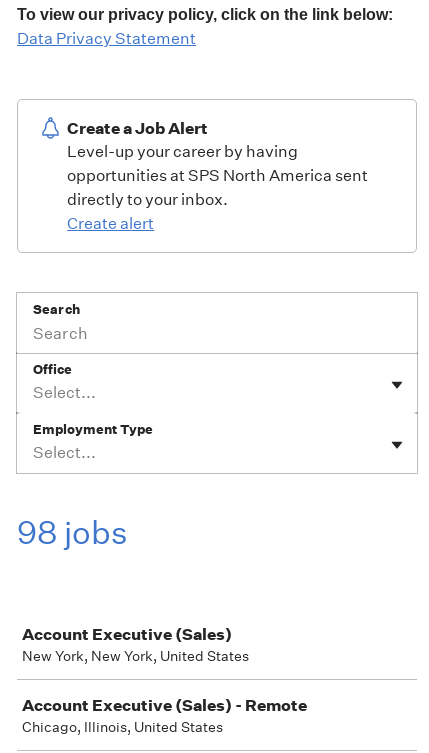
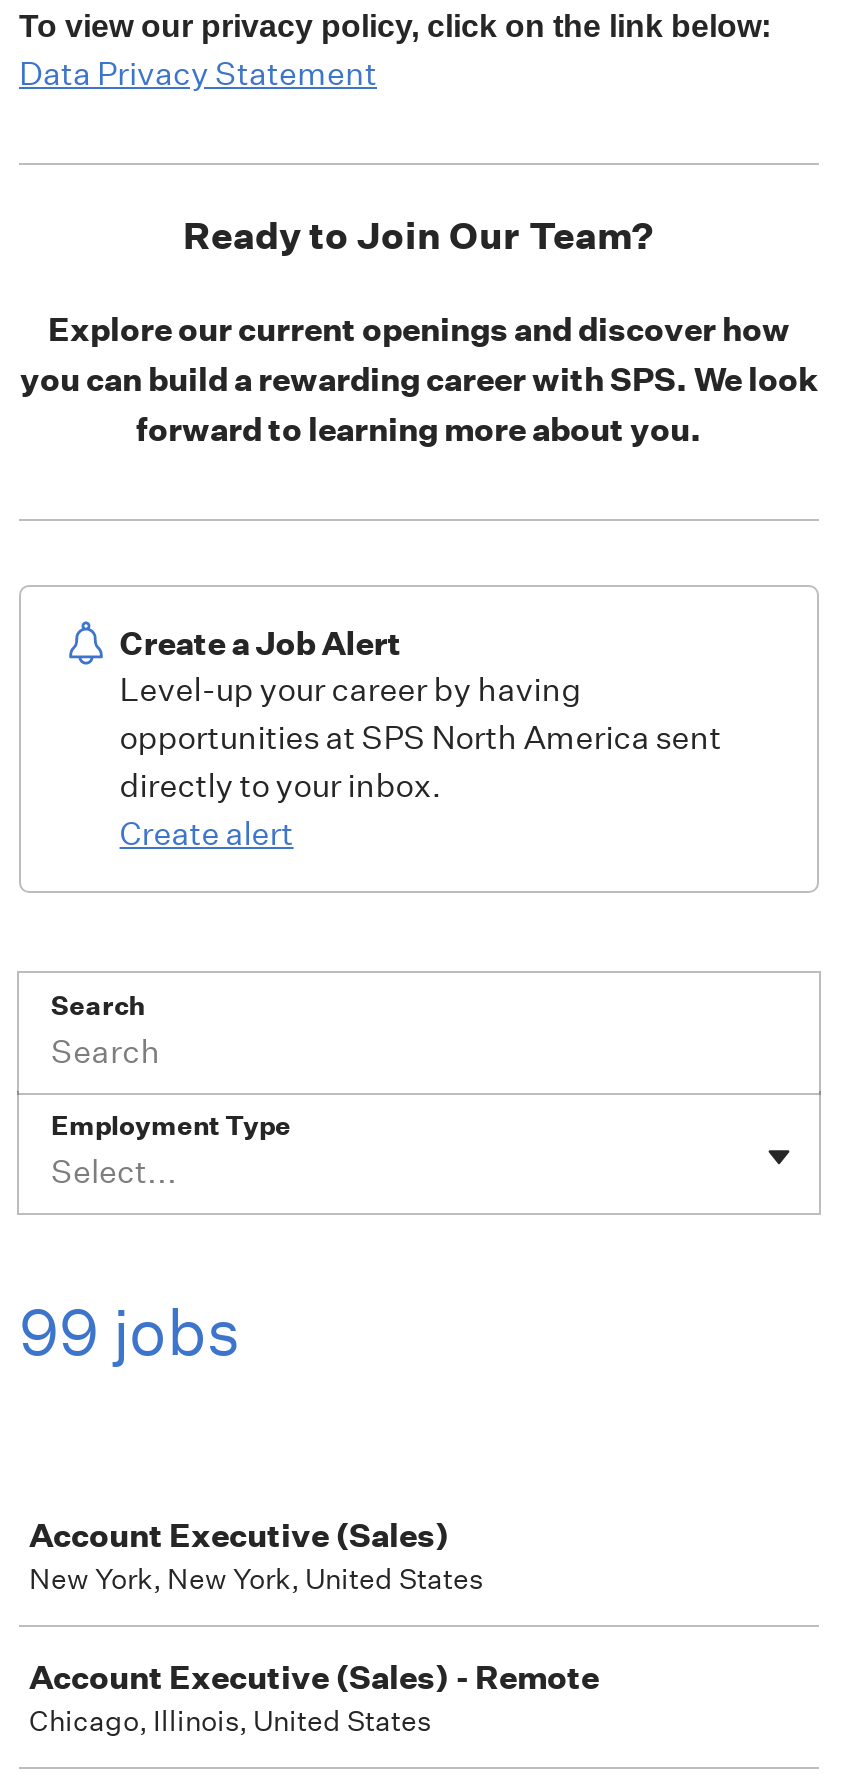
none -> [20,211,818,449] Ready to Join Our Team? | Explore our current openings and discover how | you can build a rewarding career with SPS. We look | forward to learning more about you.
moved [33,118,368,318] -> [51,623,722,1023]: Create a Job Alert | Level-up your career by having | opportunities at SPS North America sent | directly to your inbox. | Create alert | Search
[33,361,96,402] Office | Select... -> none
[17,513,128,552] 98 jobs -> [19,1293,241,1371] 99 jobs

